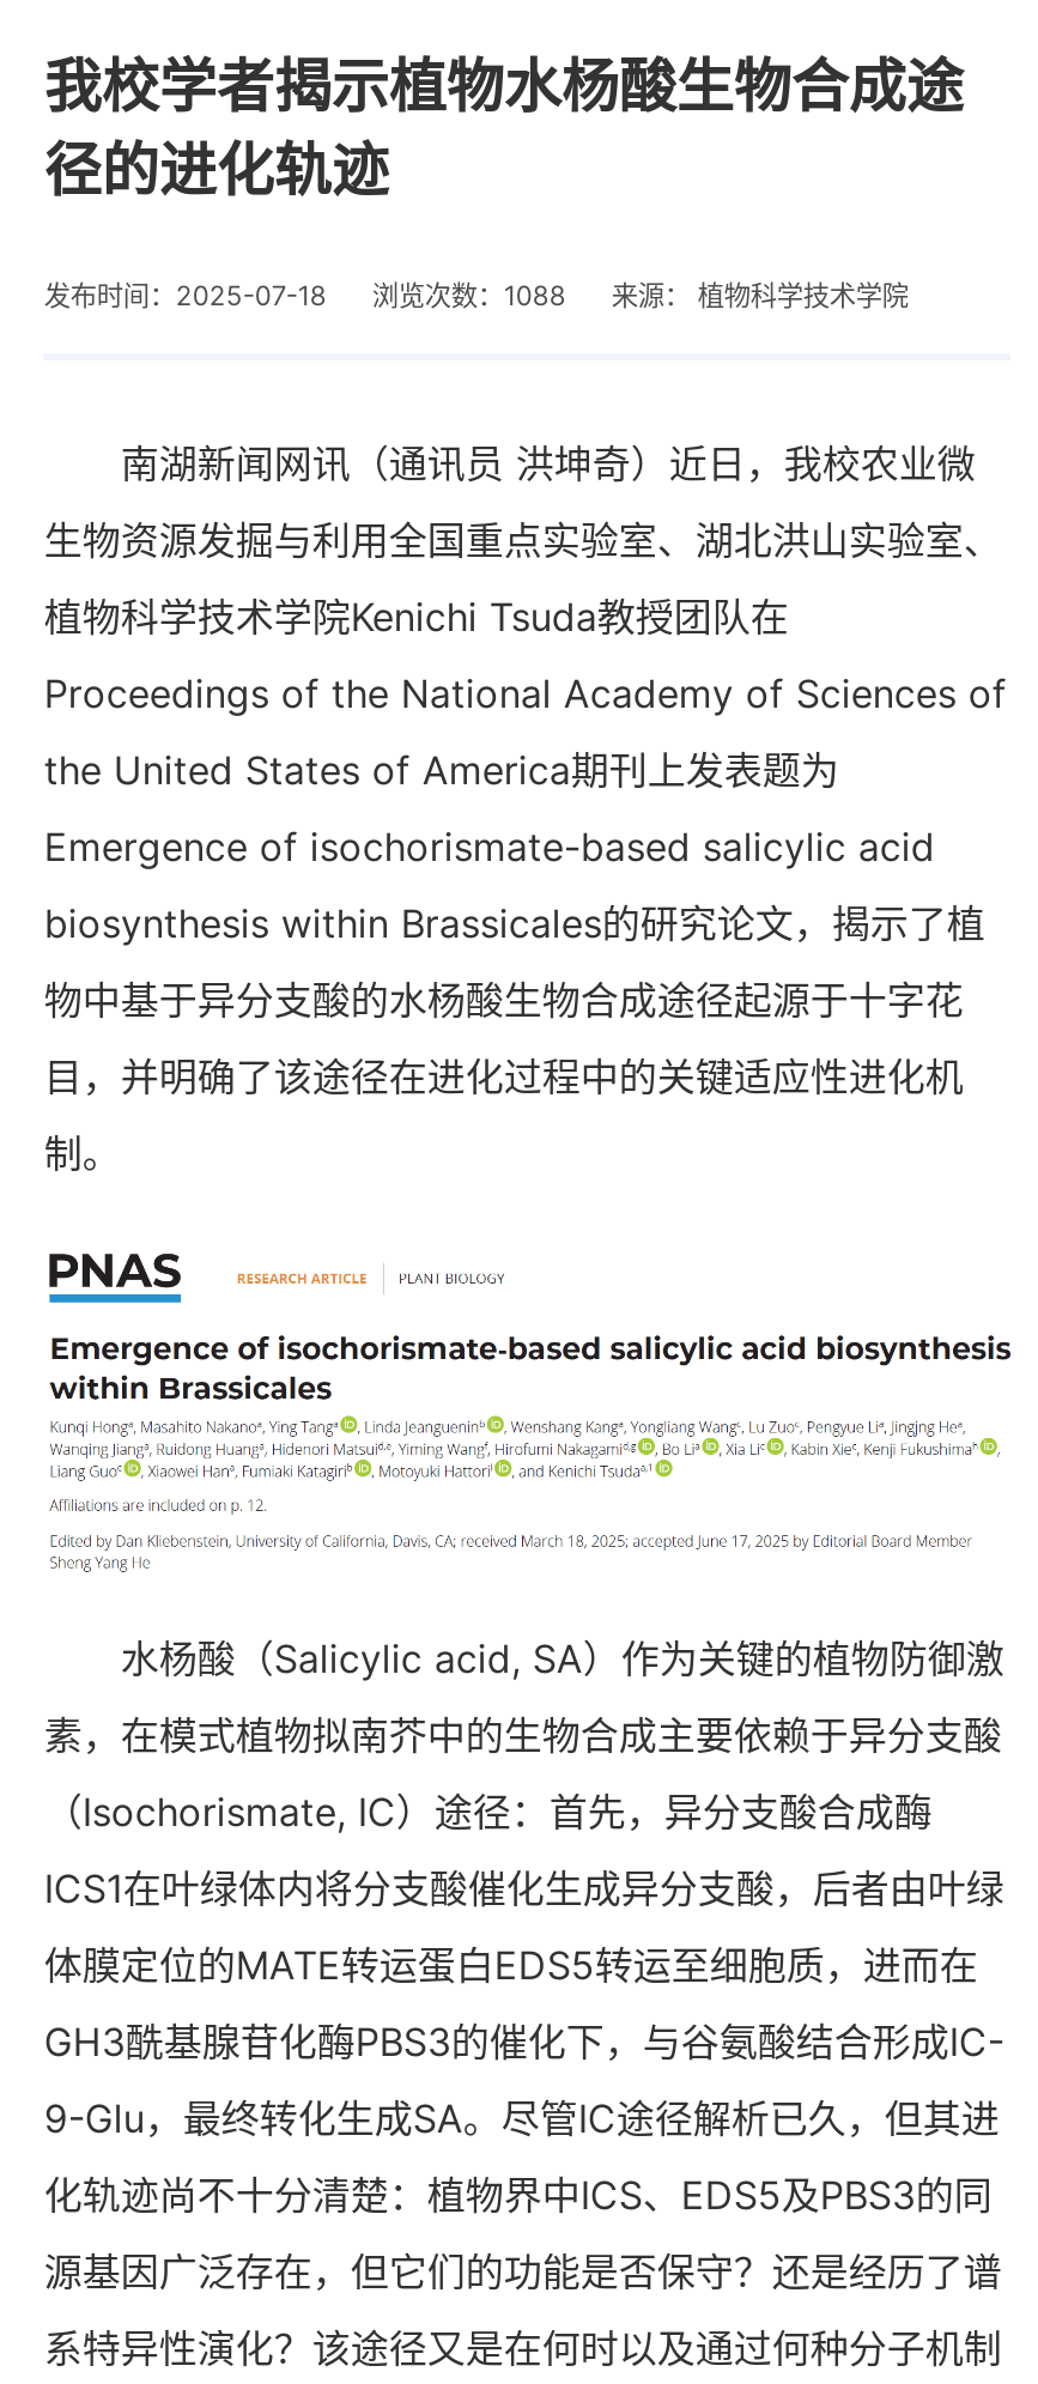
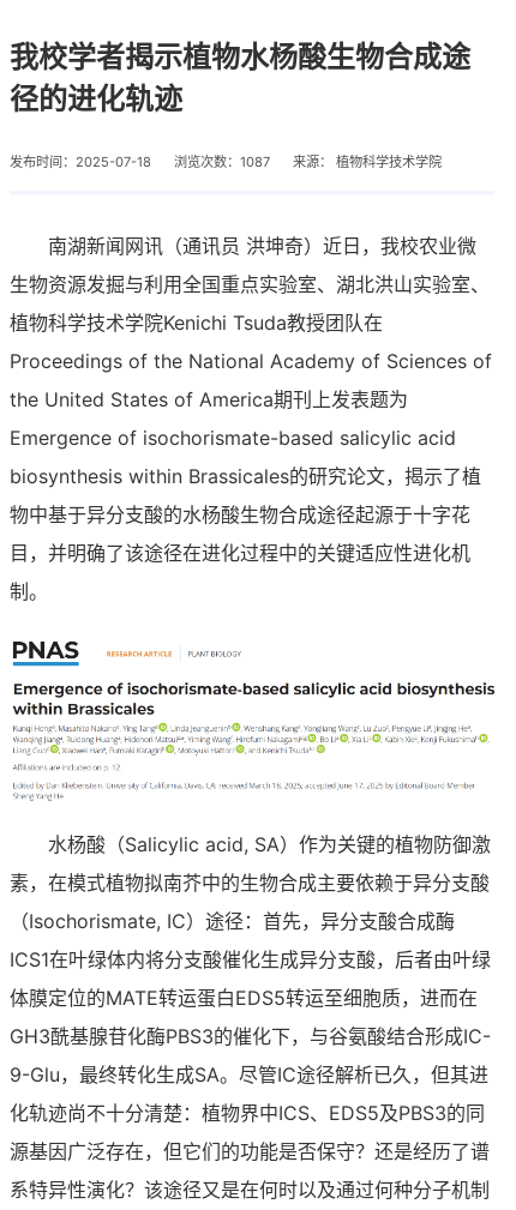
[44,279,908,313] 发布时间：2025-07-18 浏览次数：1088 来源： 植物科学技术学院 -> [10,154,442,171] 发布时间：2025-07-18 浏览次数：1087 来源： 植物科学技术学院

